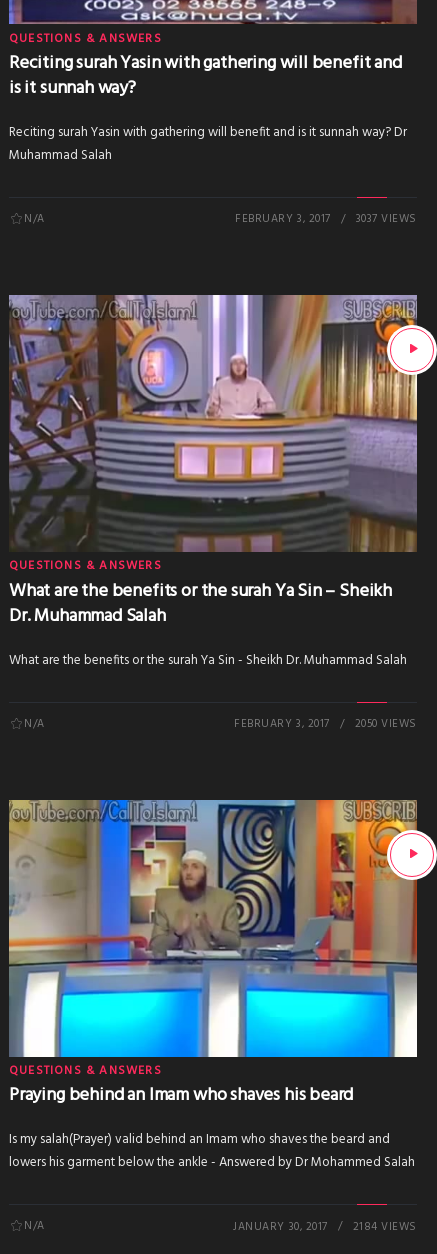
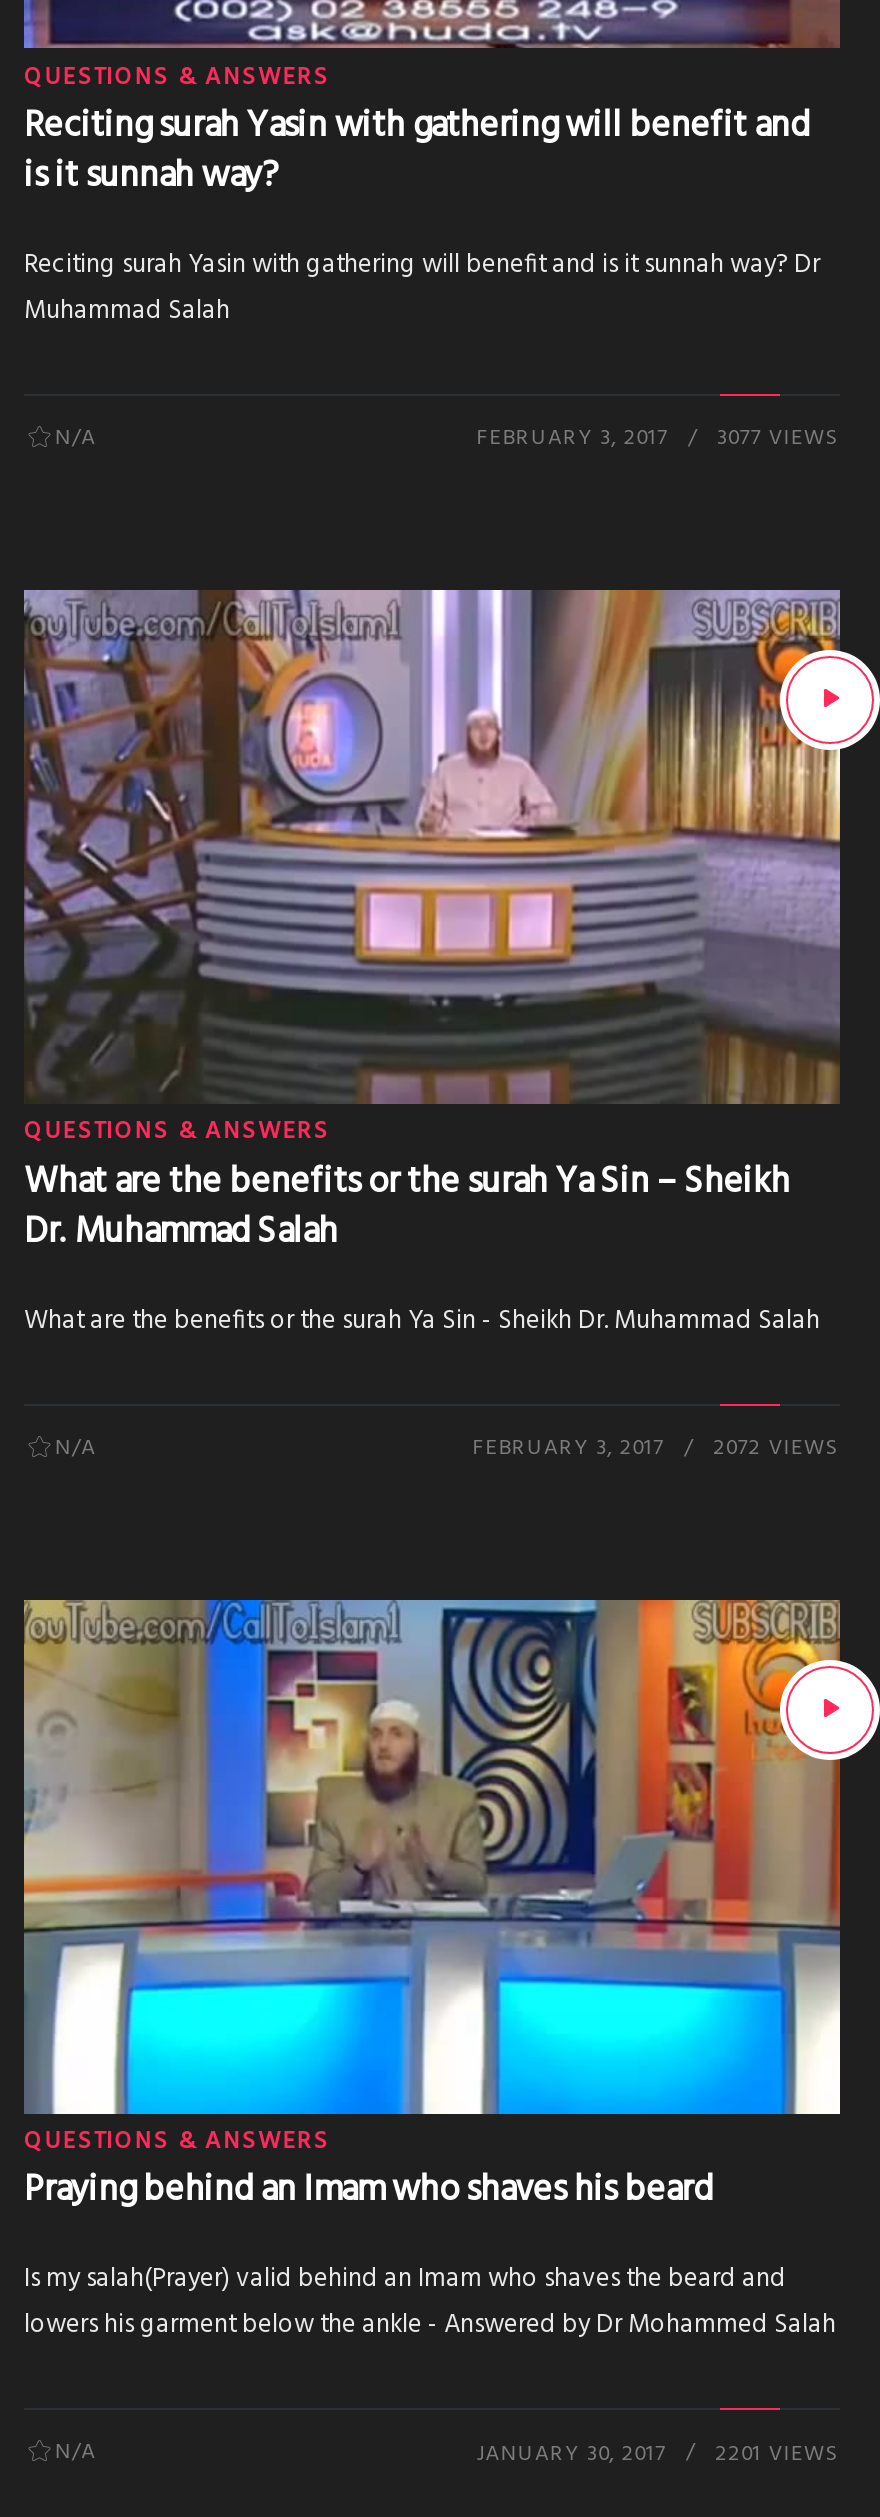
[235,210,417,228] FEBRUARY 3, 2017 3037 VIEWS -> [476,421,840,457] FEBRUARY 3, 2017 3077 VIEWS
[234,715,417,733] FEBRUARY 3, 2017 2050 VIEWS -> [472,1430,840,1466] FEBRUARY 3, 2017 2072 VIEWS
[233,1218,417,1236] JANUARY 30, 2017 2184 VIEWS -> [476,2436,840,2472] JANUARY 30, 2017 2201 VIEWS

